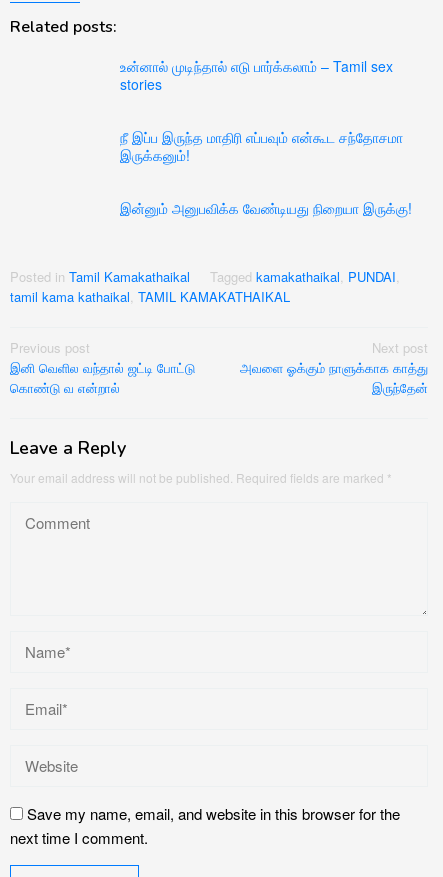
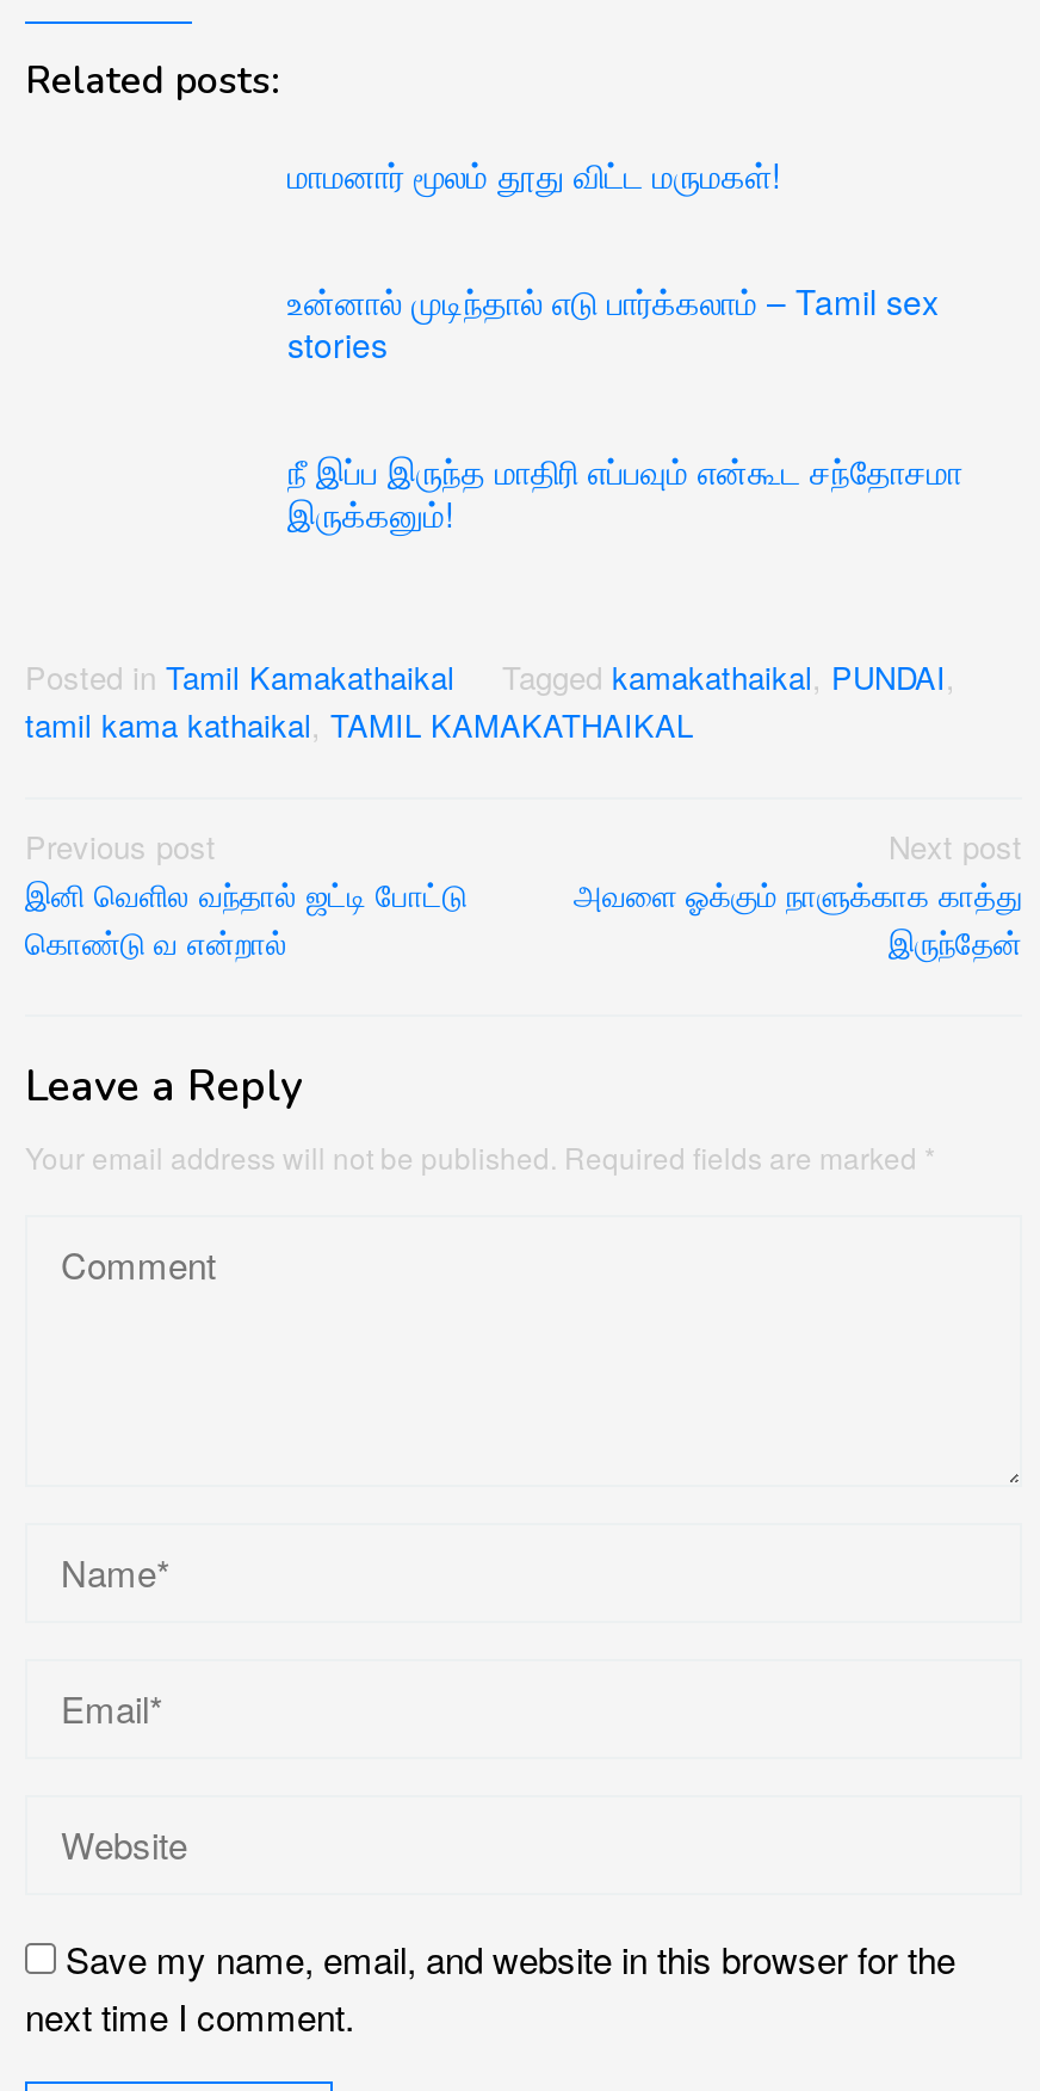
none -> [287,150,781,198] மாமனார் மூலம் தூது விட்ட மருமகள்!
moved [120,56,403,165] -> [287,277,962,537]: உன்னால் முடிந்தால் எடு பார்க்கலாம் – Tamil sex | stories | நீ இப்ப இருந்த மாதிரி எப்பவும் என்கூட சந்தோசமா | இருக்கனும்!
[120,198,412,218] இன்னும் அனுபவிக்க வேண்டியது நிறையா இருக்கு! -> none

